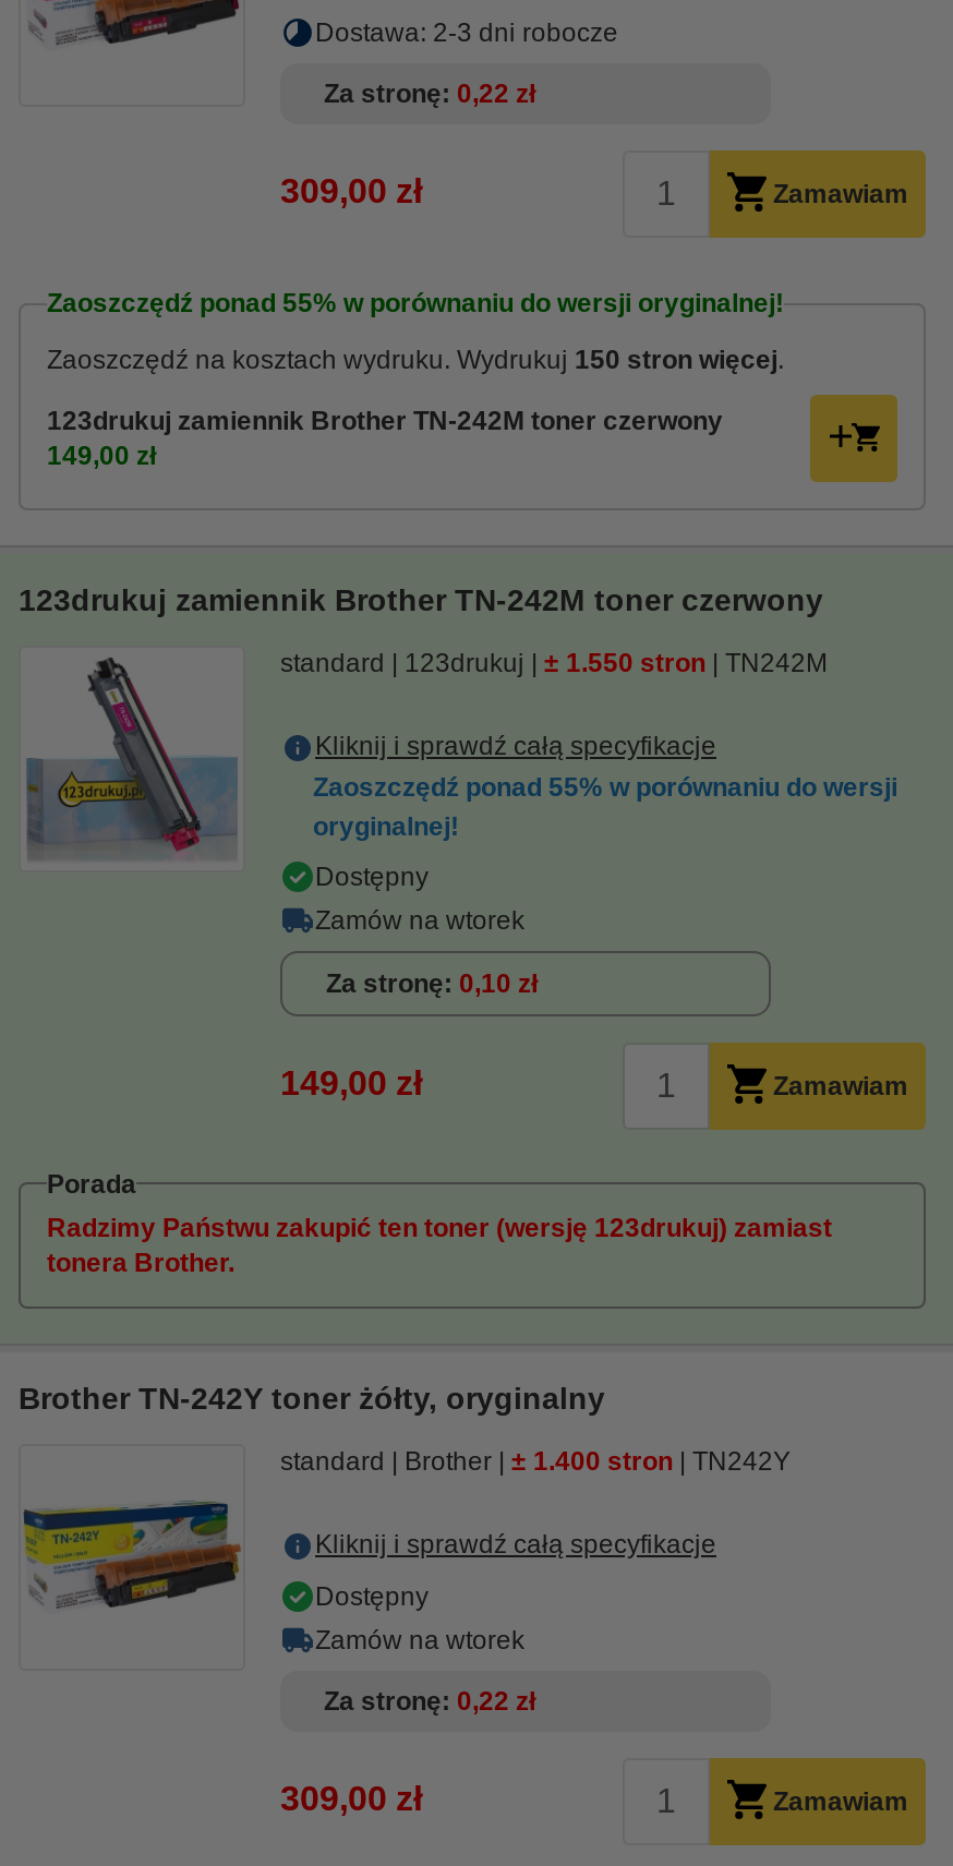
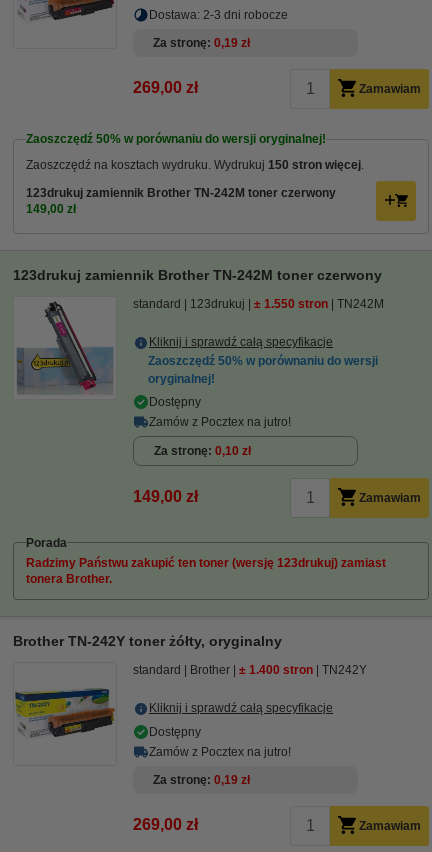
[324,79,535,109] Za stronę 0,22 zł -> [153,36,250,50] Za stronę 0,19 zł
[280,172,422,209] 309,00 zł -> [133,79,198,96] 269,00 zł
[47,288,784,318] Zaoszczędź ponad 55% w porównaniu do wersji oryginalnej! -> [26,132,326,146] Zaoszczędź 50% w porównaniu do wersji oryginalnej!
[313,772,897,803] Zaoszczędź ponad 55% w porównaniu do wersji -> [148,354,378,368] Zaoszczędź 50% w porównaniu do wersji
[315,905,524,936] Zamów na wtorek -> [149,415,291,429] Zamów z Pocztex na jutro!
[315,1625,524,1656] Zamów na wtorek -> [149,745,291,759] Zamów z Pocztex na jutro!
[324,1686,535,1717] Za stronę 0,22 zł -> [153,773,250,787] Za stronę 0,19 zł
[280,1780,422,1817] 309,00 zł -> [133,816,198,833] 269,00 zł

